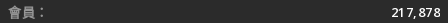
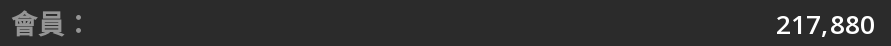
[390,2,440,20] 217,878 -> [776,5,875,41] 217,880

